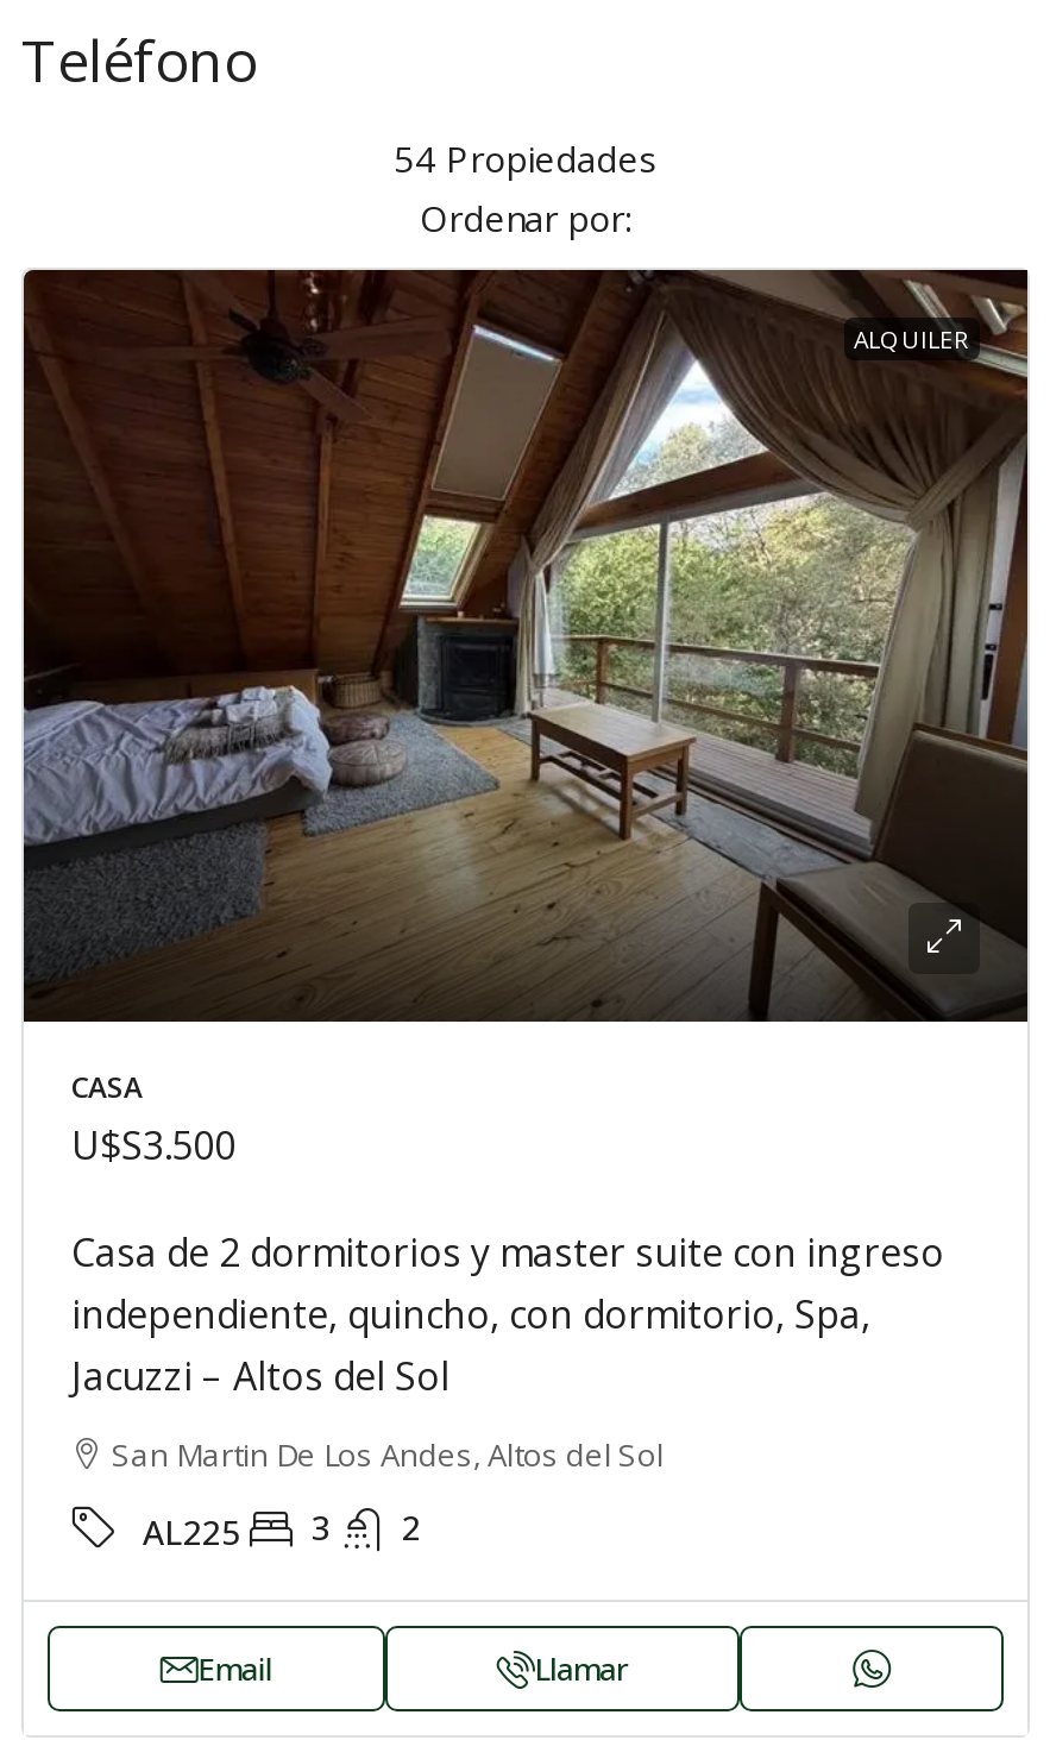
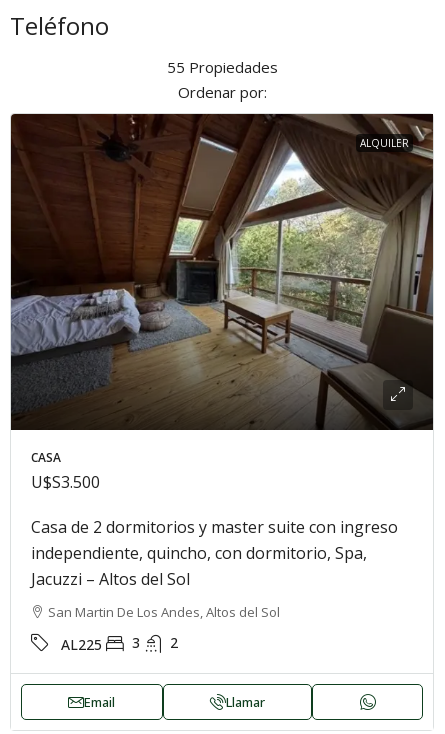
[394,133,658,181] 54 Propiedades -> [166,56,277,76] 55 Propiedades

